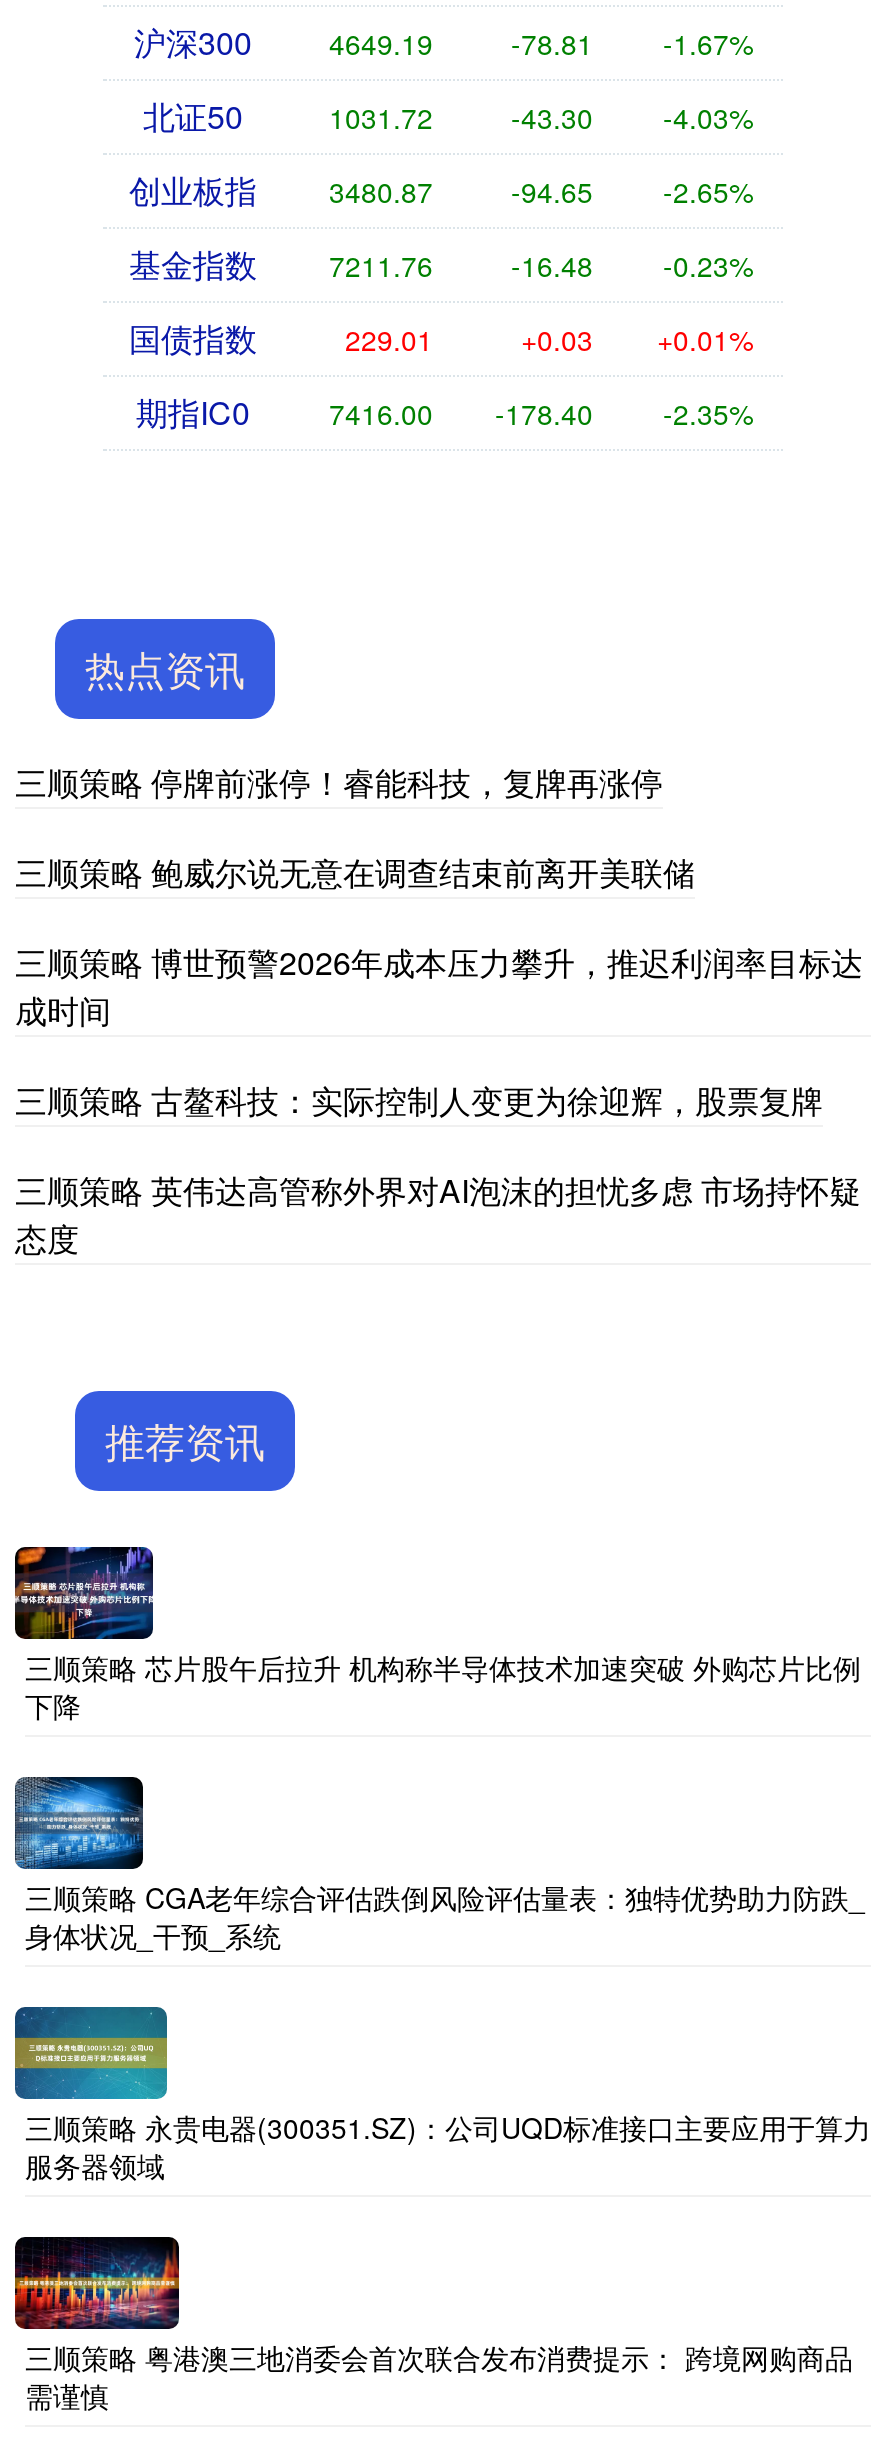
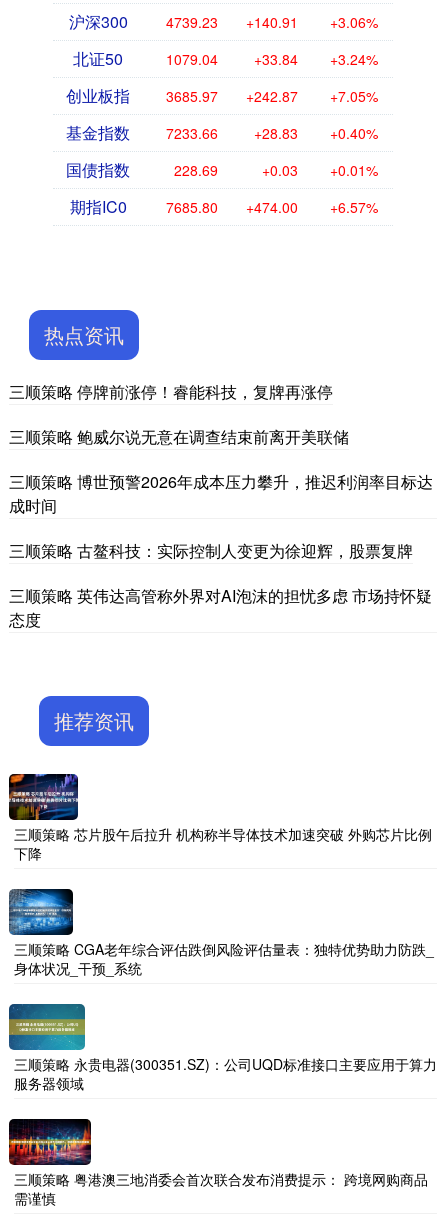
[329,23,433,63] 4649.19 -> [166,12,218,32] 4739.23
[511,23,593,63] -78.81 -> [246,12,298,32] +140.91
[663,23,753,63] -1.67% -> [330,12,378,32] +3.06%
[329,97,433,137] 1031.72 -> [166,49,218,69] 1079.04
[511,97,593,137] -43.30 -> [254,49,298,69] +33.84
[663,97,753,137] -4.03% -> [330,49,378,69] +3.24%
[329,171,433,211] 3480.87 -> [166,86,218,106] 3685.97
[511,171,593,211] -94.65 -> [246,86,298,106] +242.87
[663,171,753,211] -2.65% -> [330,86,378,106] +7.05%
[329,245,433,285] 7211.76 -> [166,123,218,143] 7233.66
[511,245,593,285] -16.48 -> [254,123,298,143] +28.83
[663,245,753,285] -0.23% -> [330,123,378,143] +0.40%
[345,319,433,359] 229.01 -> [174,160,218,180] 228.69
[329,393,433,433] 7416.00 -> [166,197,218,217] 7685.80
[495,393,593,433] -178.40 -> [246,197,298,217] +474.00
[663,393,753,433] -2.35% -> [330,197,378,217] +6.57%

